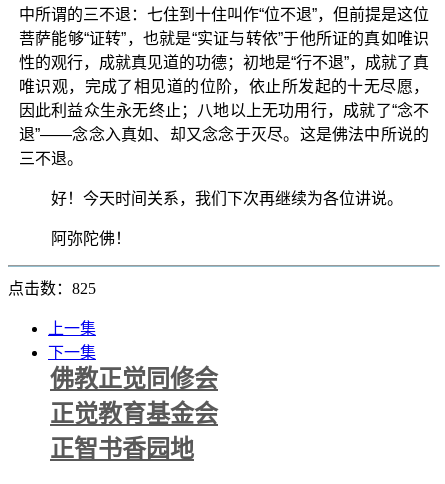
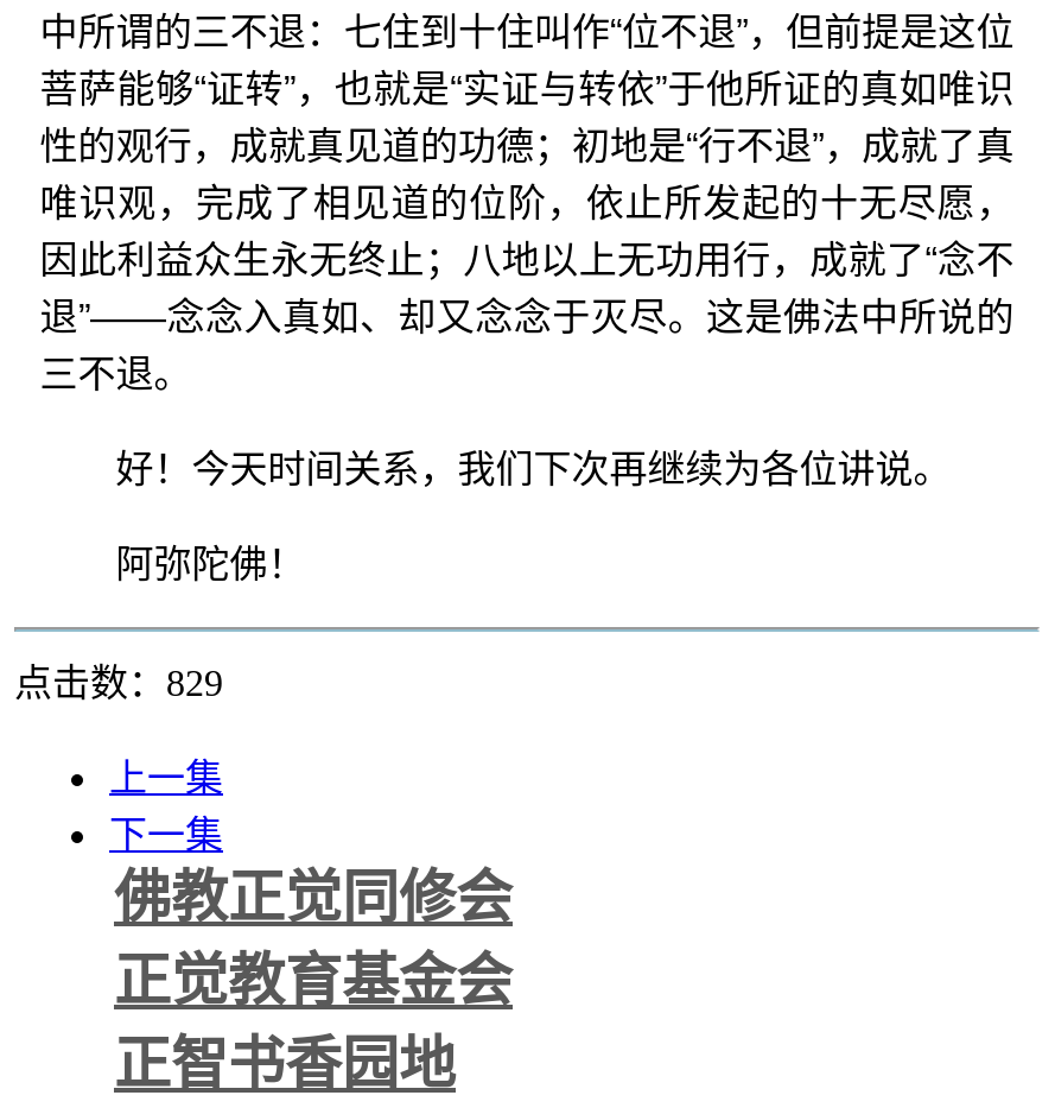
[8,280,96,297] 点击数：825 -> [14,662,223,702] 点击数：829

